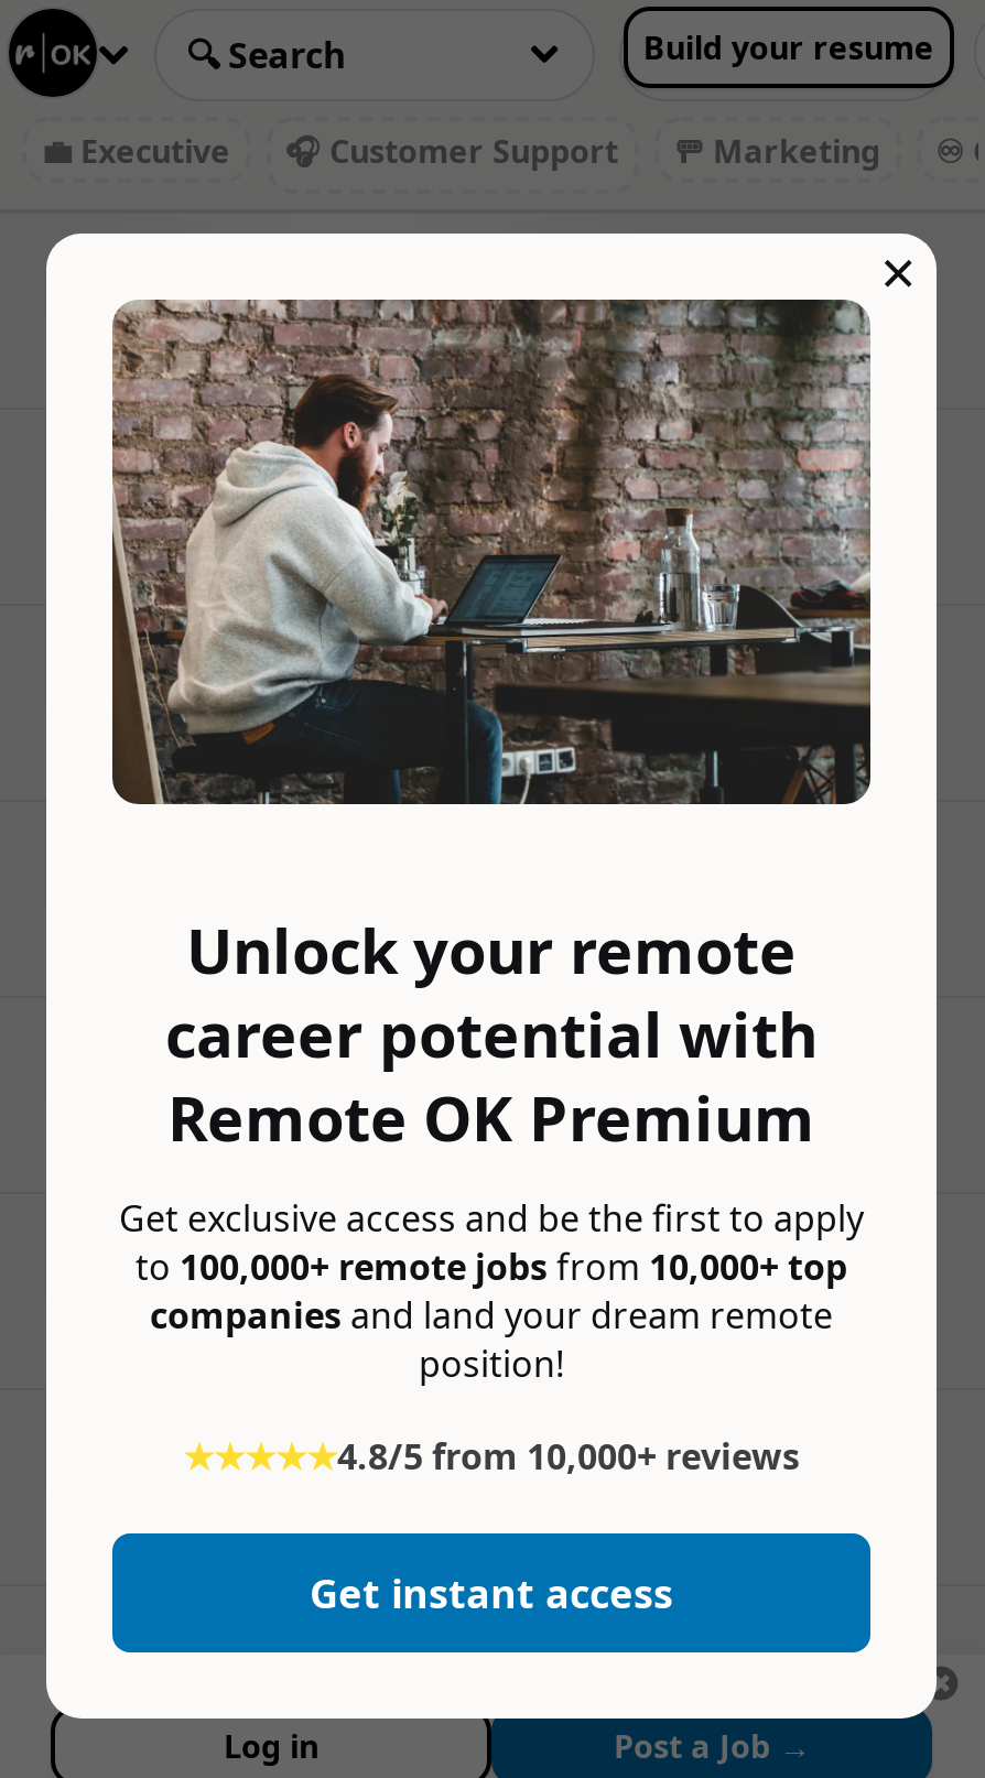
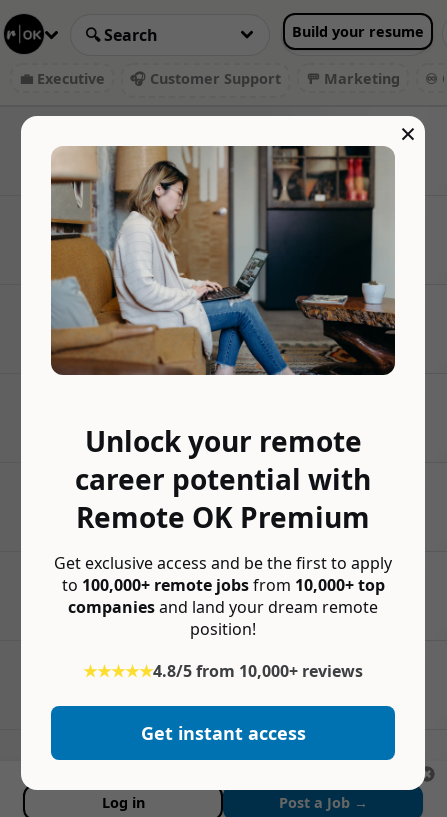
[110,300,870,806] [image] -> [50,146,395,376] [image]

